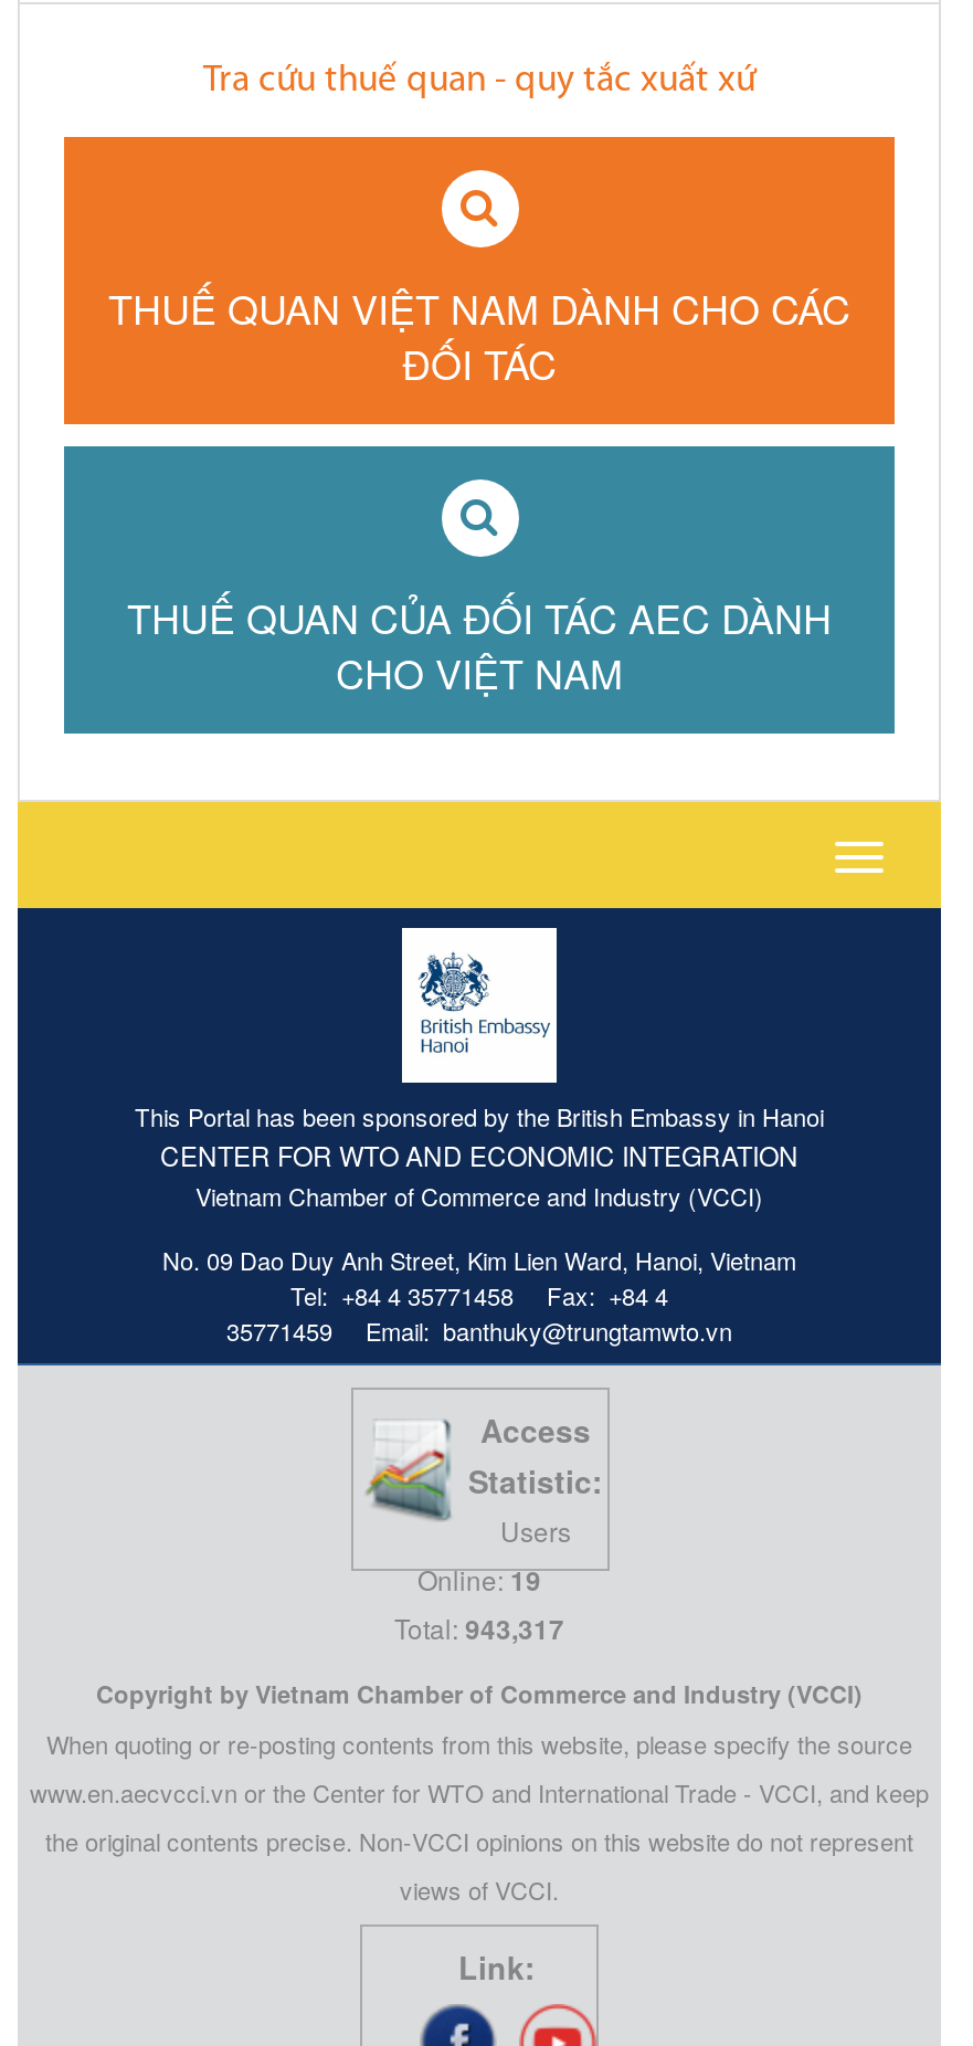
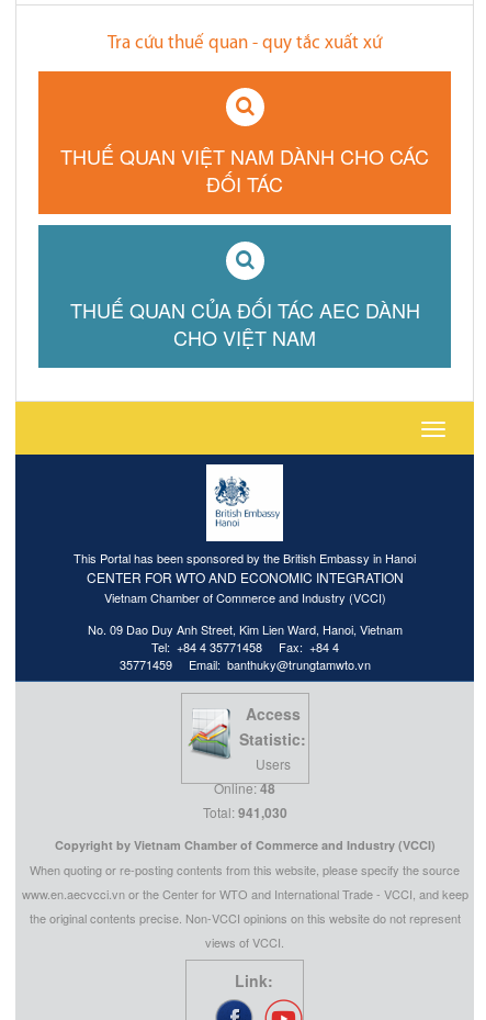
[417,1560,541,1600] Online:19 -> [214,778,275,798] Online:48
[394,1609,564,1648] Total: 943,317 -> [202,803,287,822] Total: 941,030

